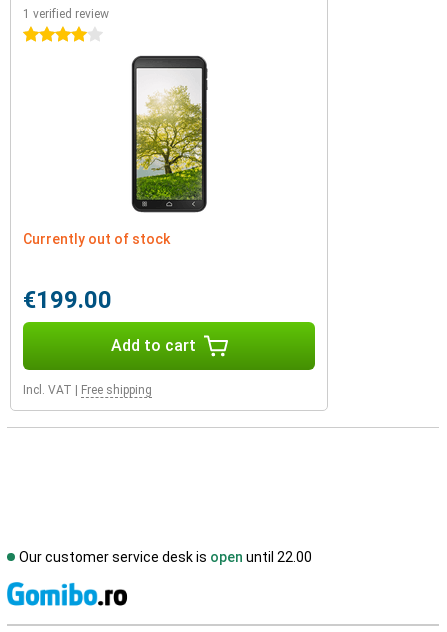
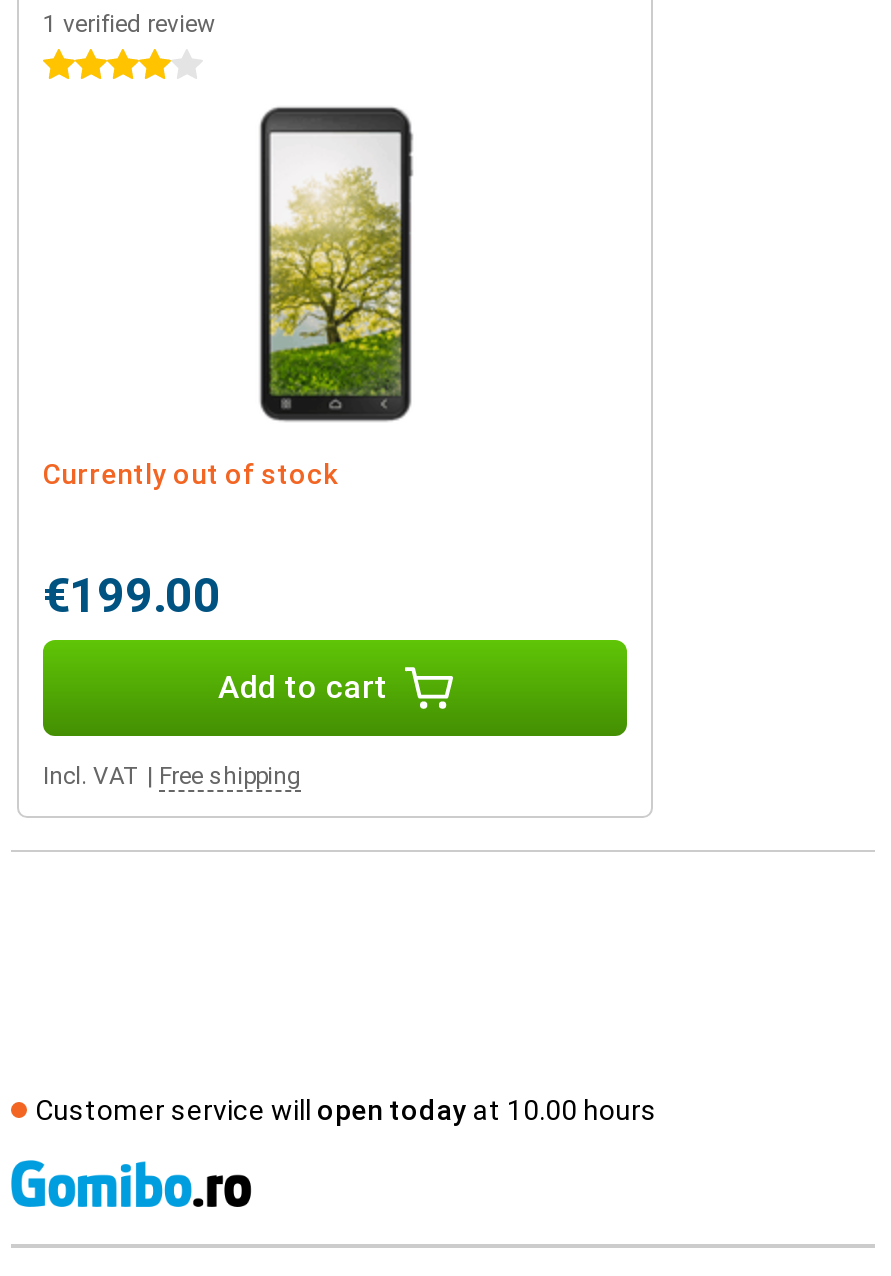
[19,549,312,565] Our customer service desk is open until 22.00 -> [35,1094,657,1126] Customer service will open today at 10.00 hours

